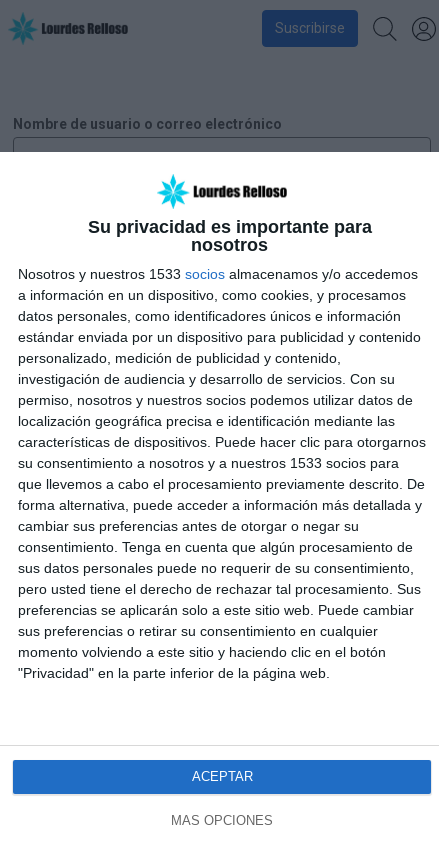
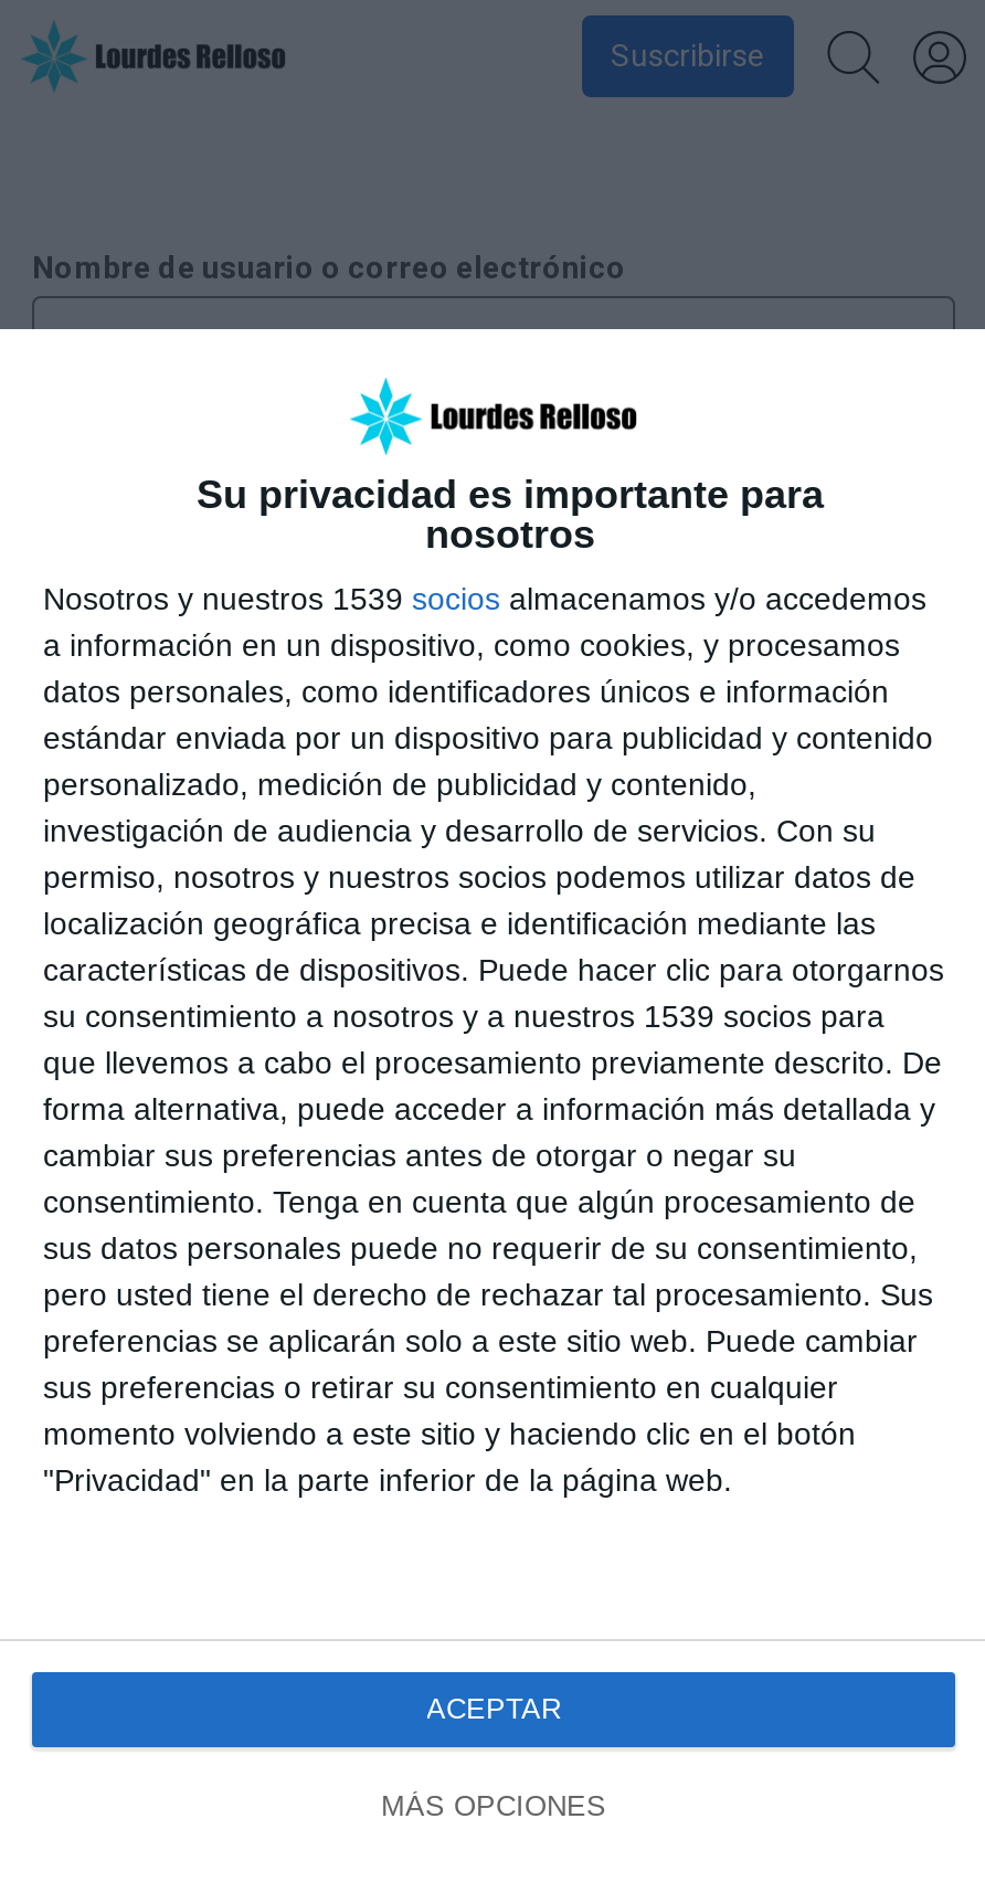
[18,266,418,282] Nosotros y nuestros 1533 socios almacenamos y/o accedemos -> [43,581,926,616] Nosotros y nuestros 1539 socios almacenamos y/o accedemos
[18,455,399,471] su consentimiento a nosotros y a nuestros 1533 socios para -> [43,998,885,1034] su consentimiento a nosotros y a nuestros 1539 socios para

